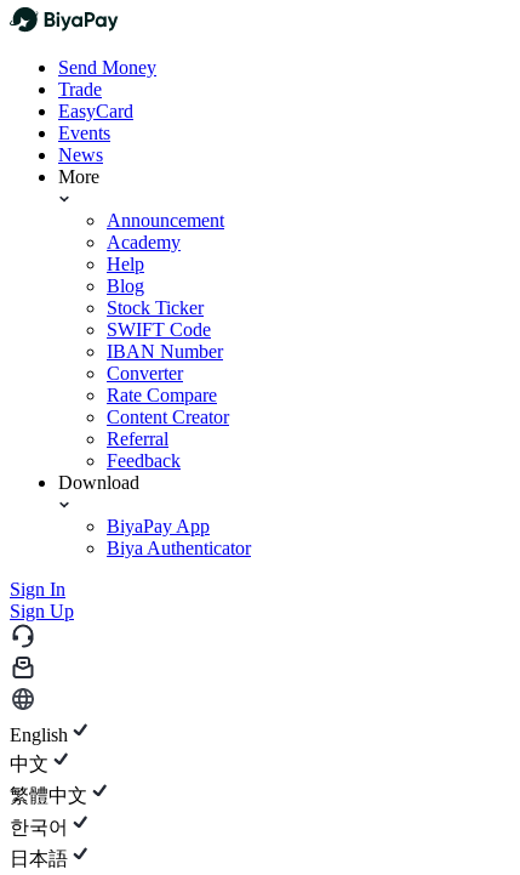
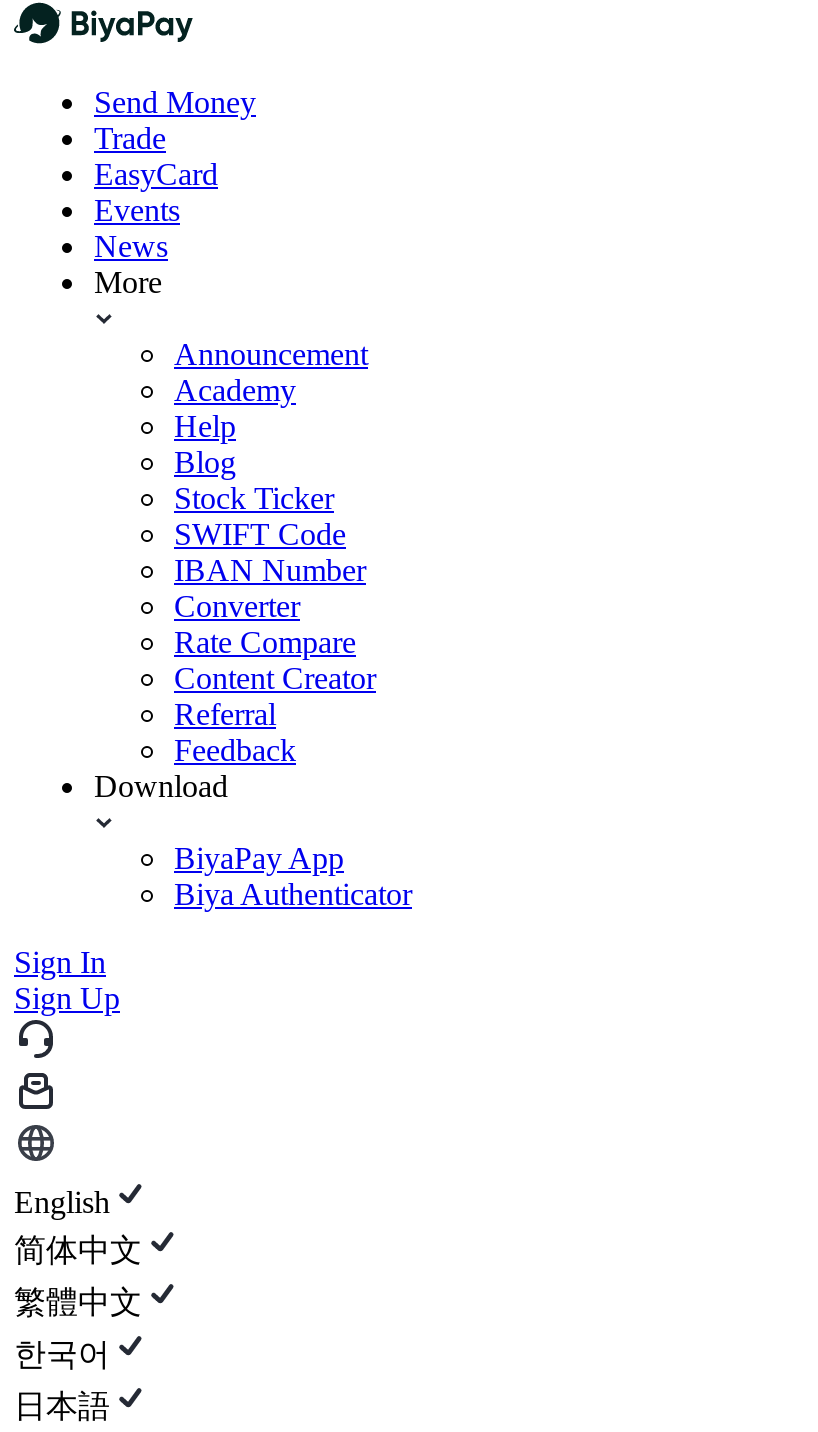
[10,754,48,774] 中文 -> [14,1233,142,1267] 简体中文

